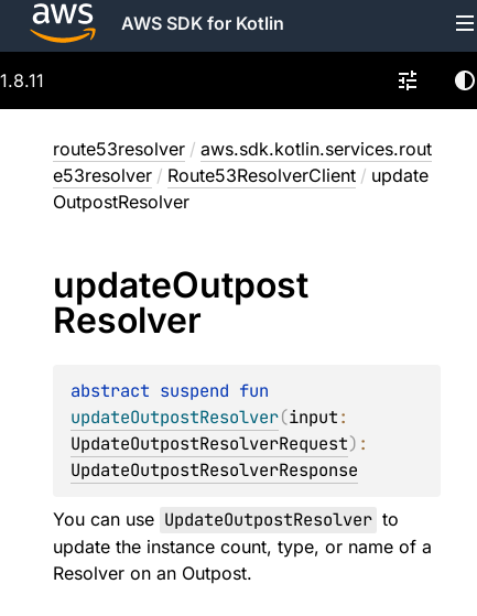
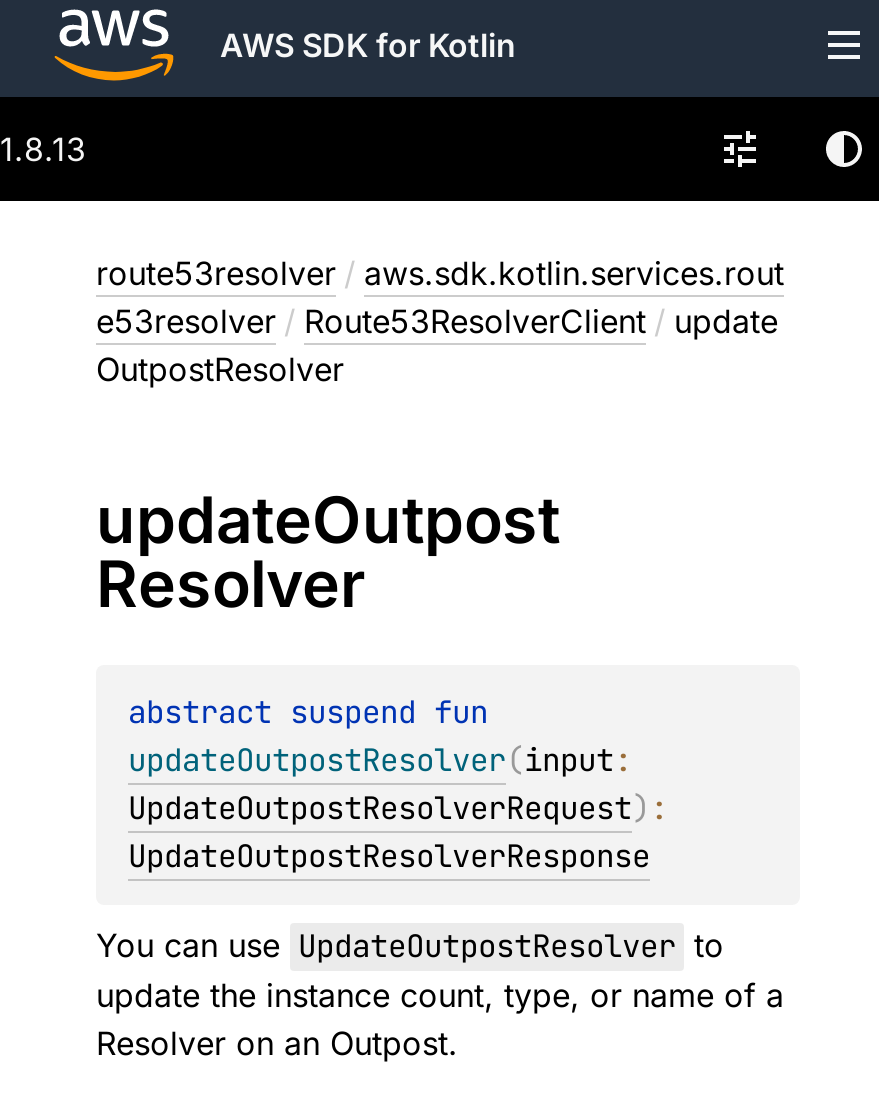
[0,69,44,91] 1.8.11 -> [0,129,86,169] 1.8.13

